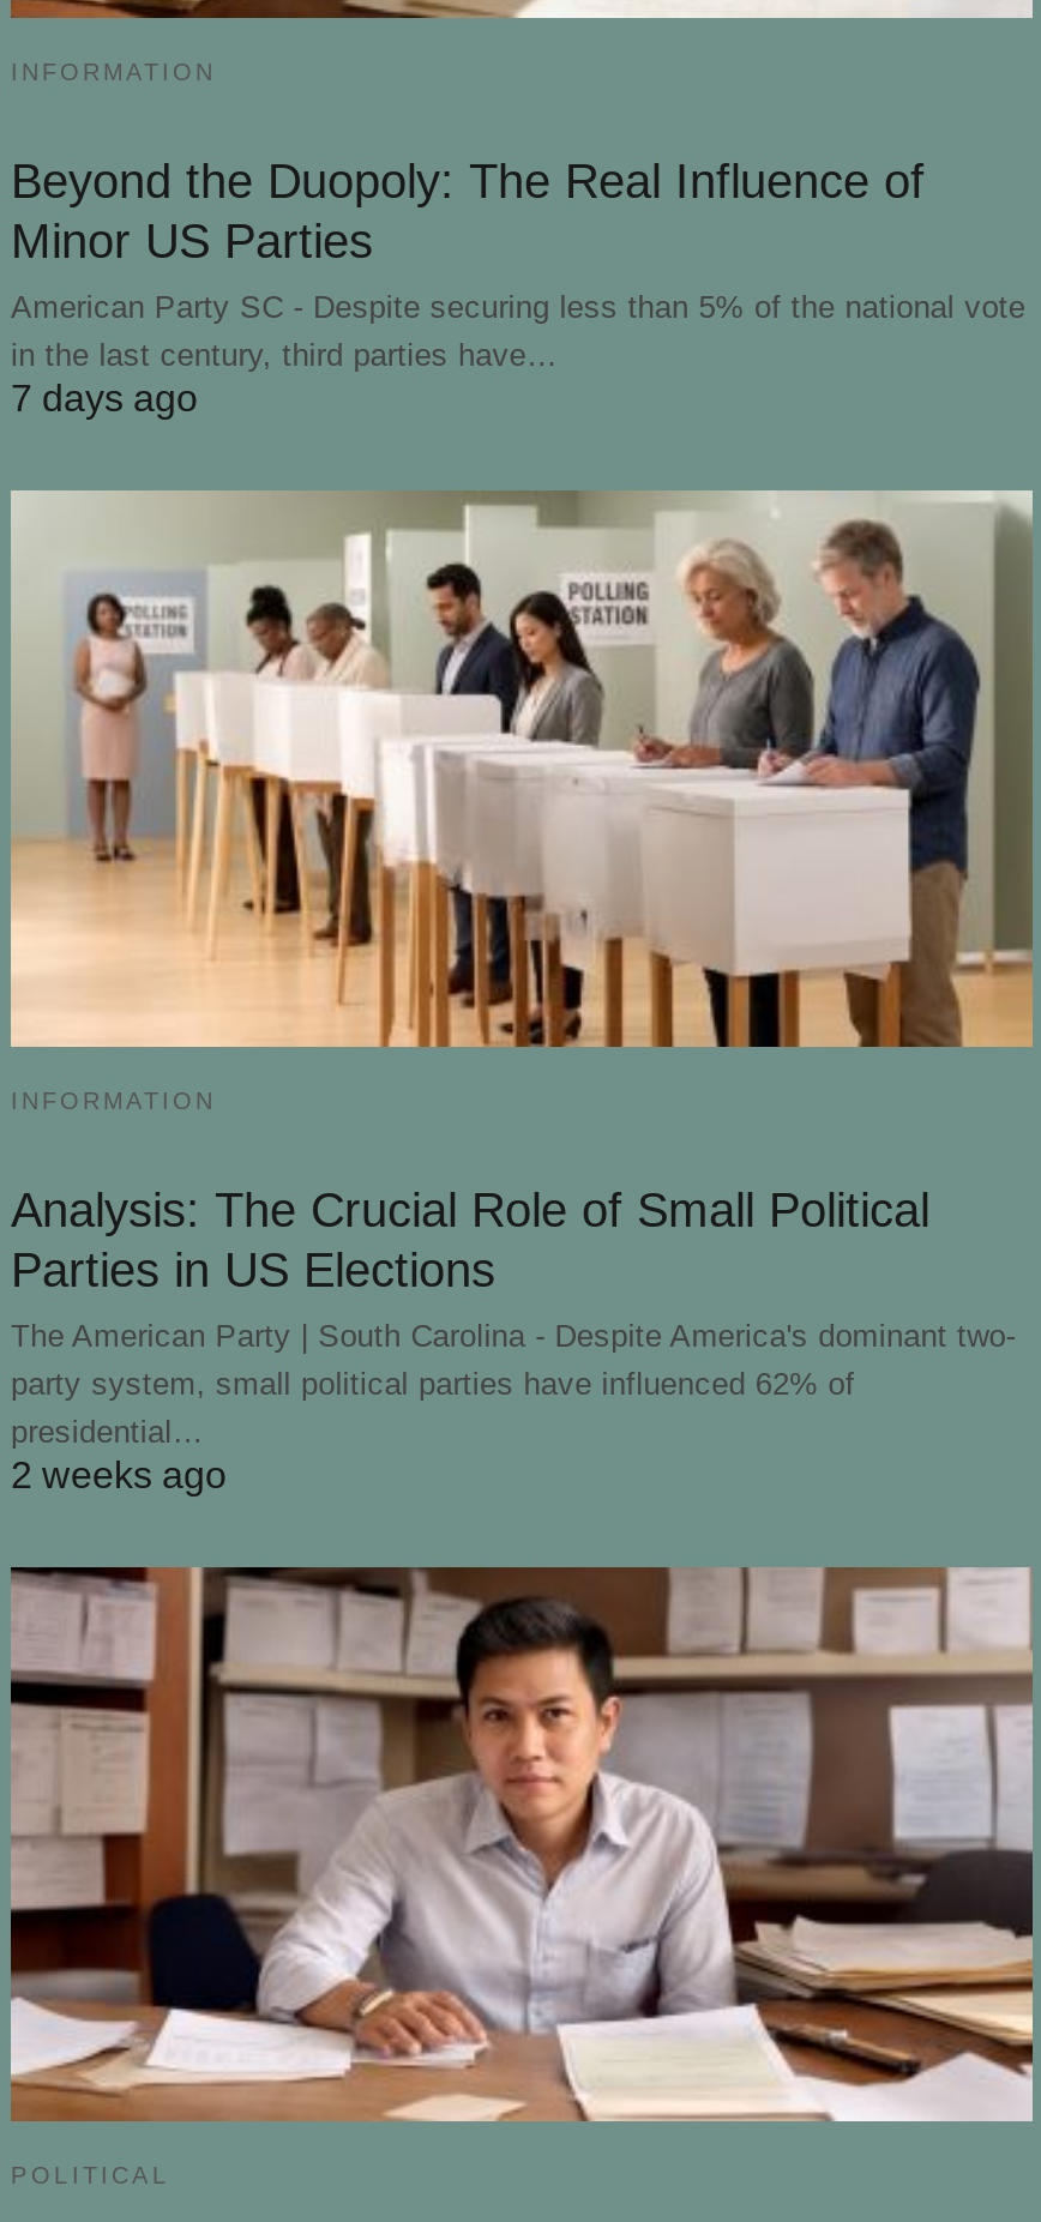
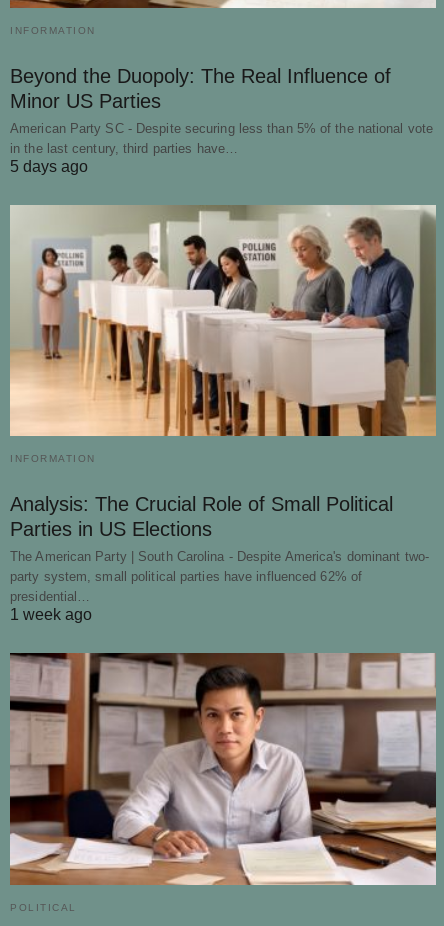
[11,378,198,419] 7 days ago -> [10,158,88,175] 5 days ago
[11,1454,227,1494] 2 weeks ago -> [10,606,92,623] 1 week ago

